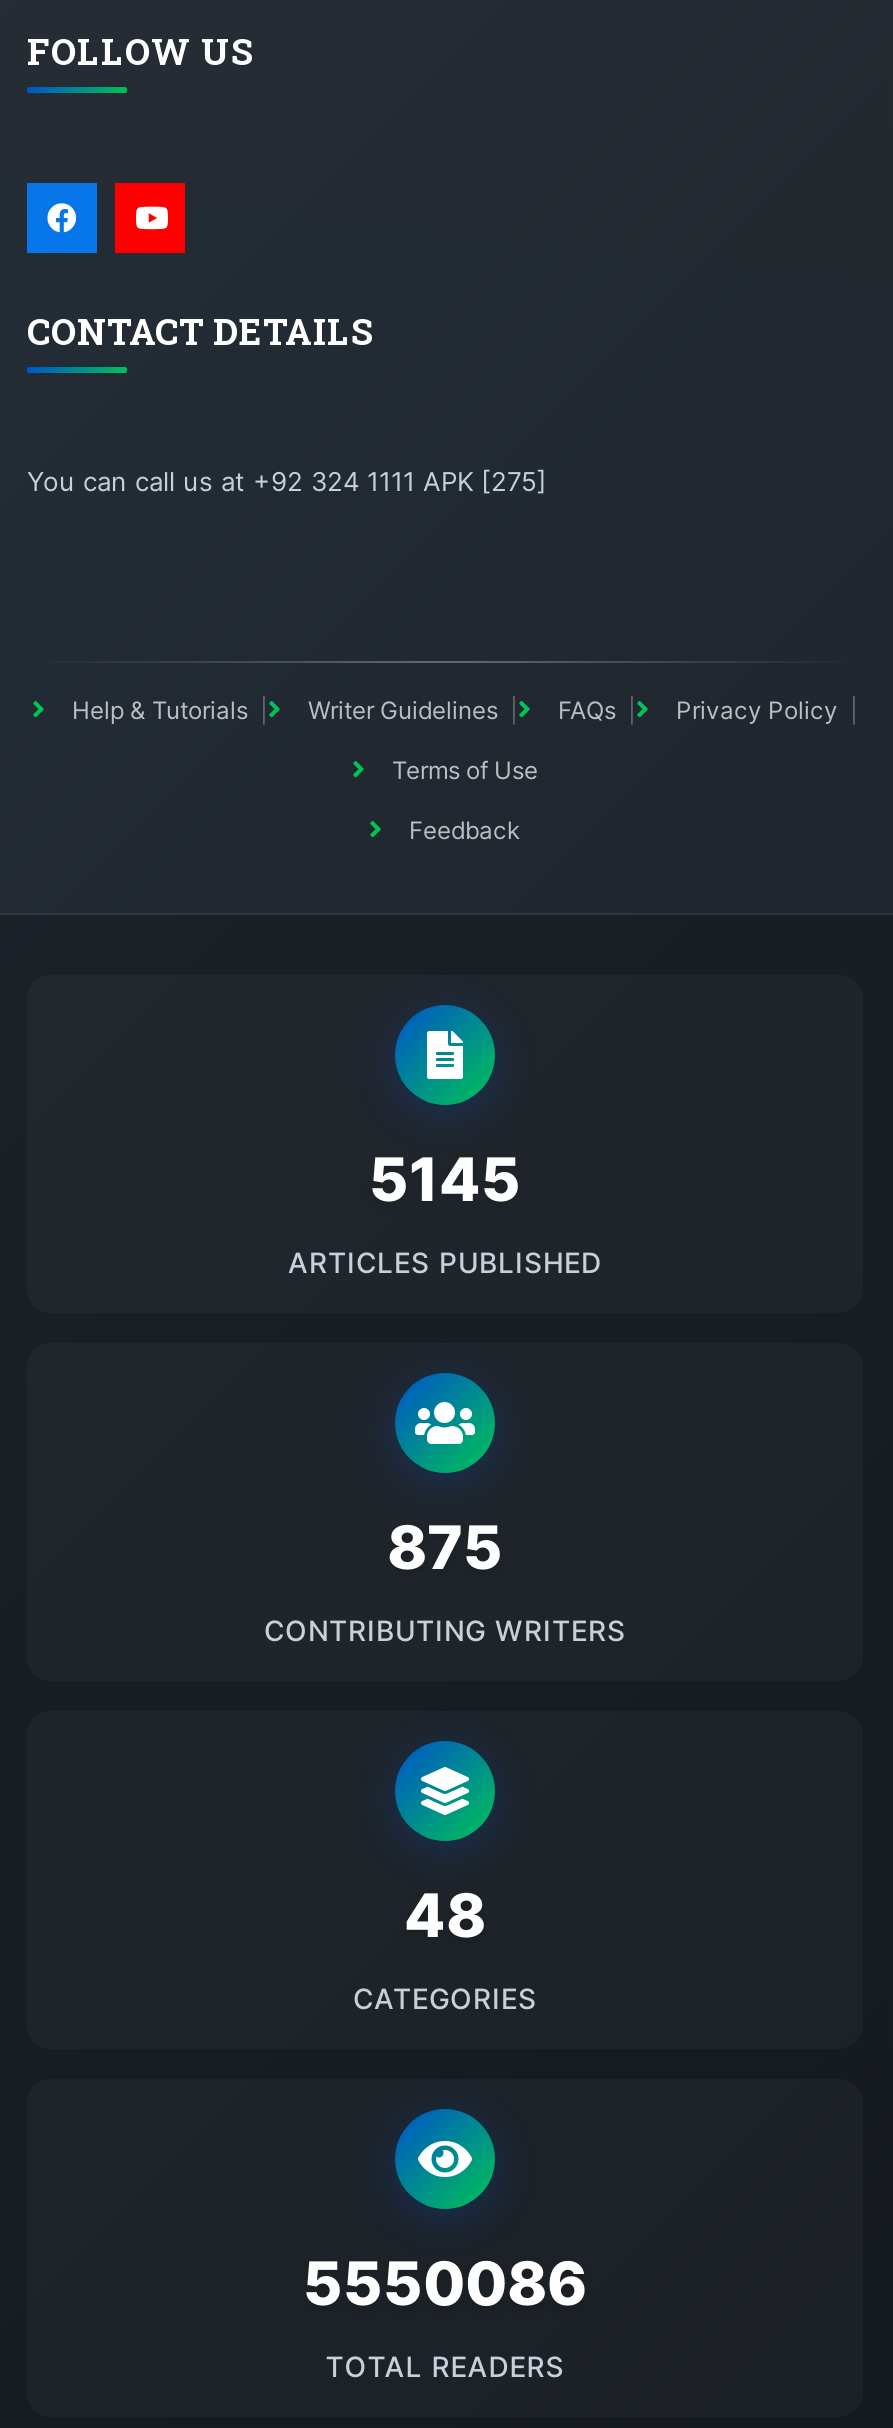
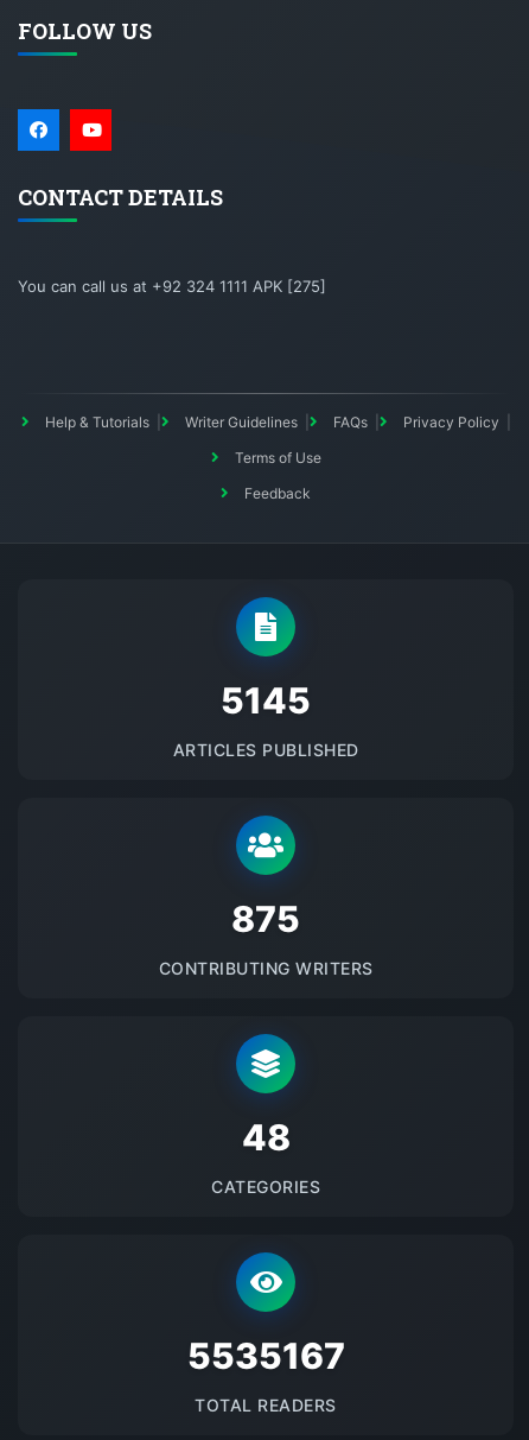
[303,2246,587,2318] 5550086 -> [187,1334,345,1377] 5535167

